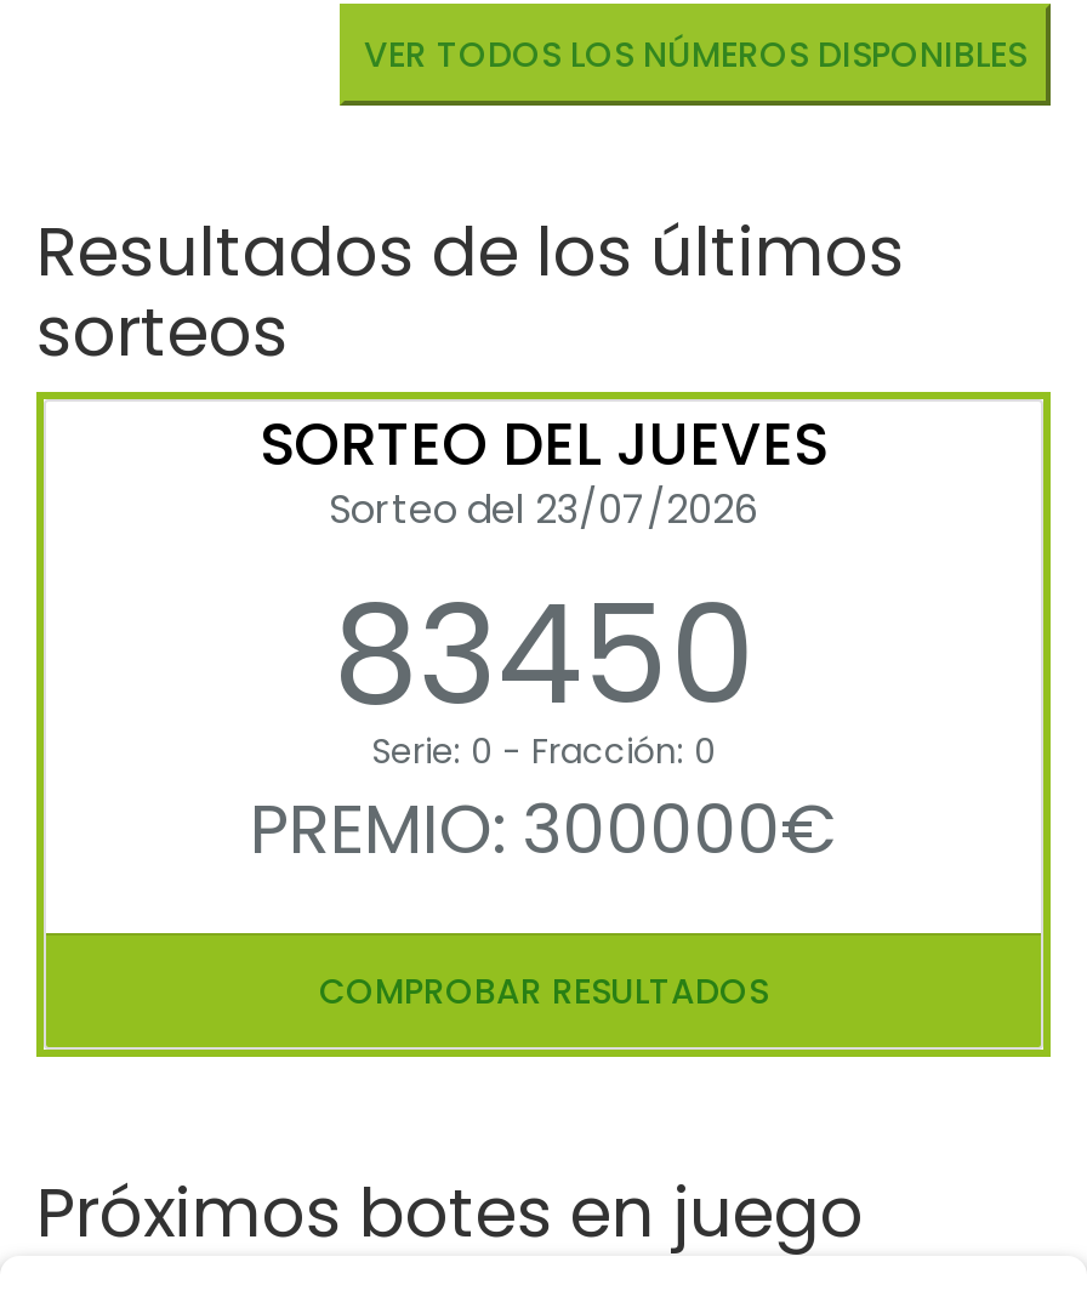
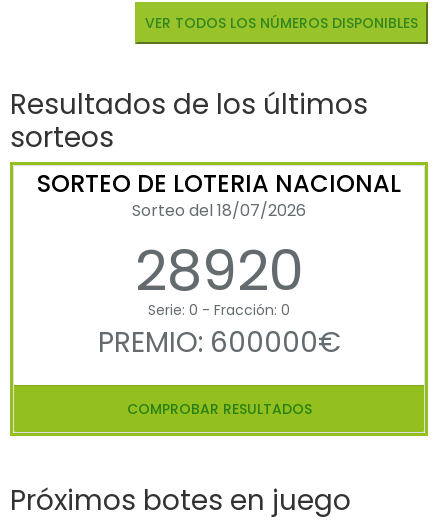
[260,406,827,753] SORTEO DEL JUEVES | Sorteo del 23/07/2026 | 83450 -> [37,167,401,310] SORTEO DE LOTERIA NACIONAL | Sorteo del 18/07/2026 | 28920
[250,784,837,879] PREMIO: 300000€ -> [97,323,340,362] PREMIO: 600000€

